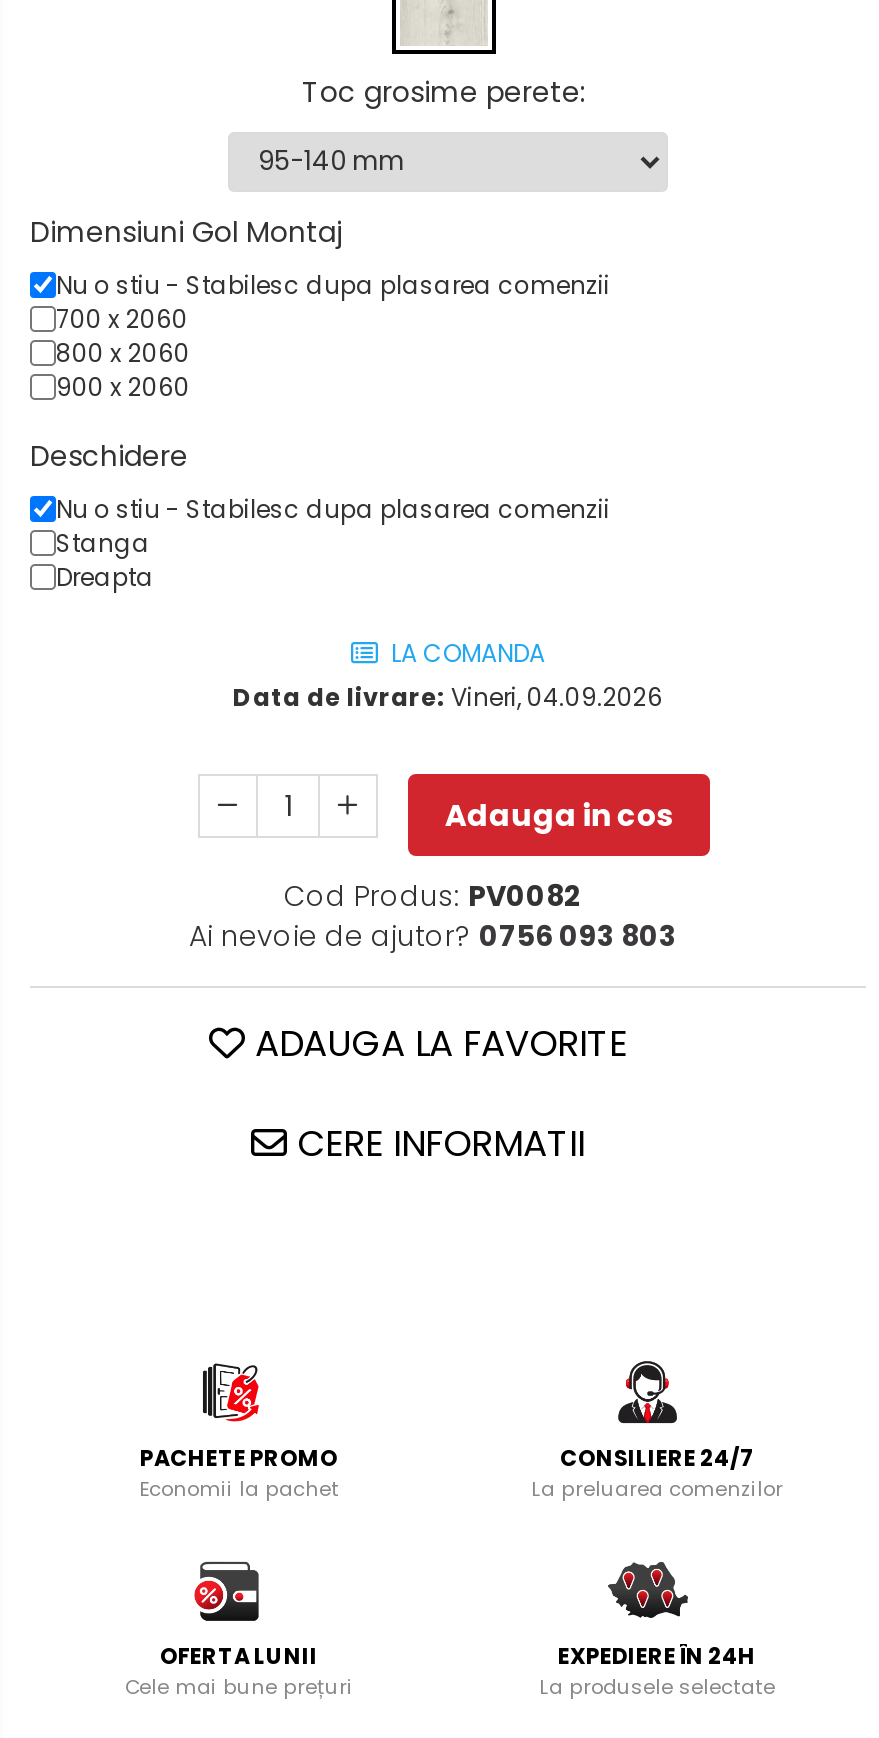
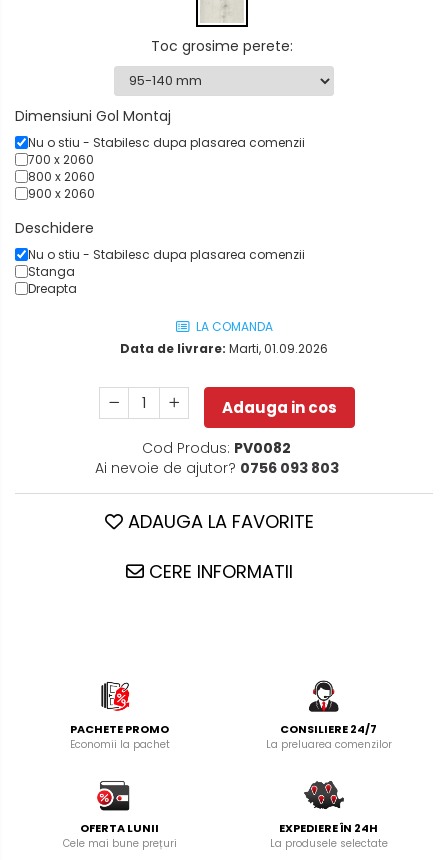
[233,681,663,715] Data de livrare: Vineri, 04.09.2026 -> [120,340,328,357] Data de livrare: Marti, 01.09.2026

